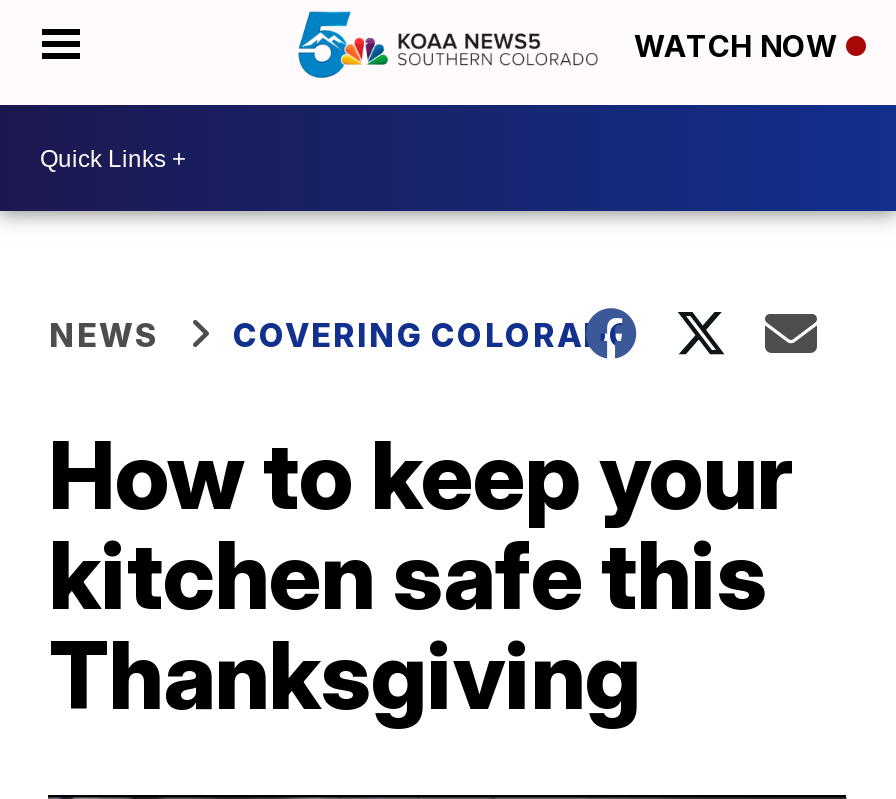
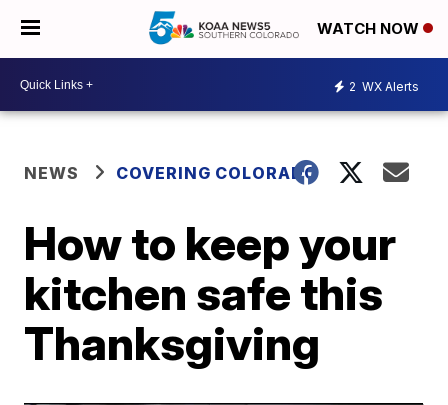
none -> [349,78,419,93] 2 WX Alerts

